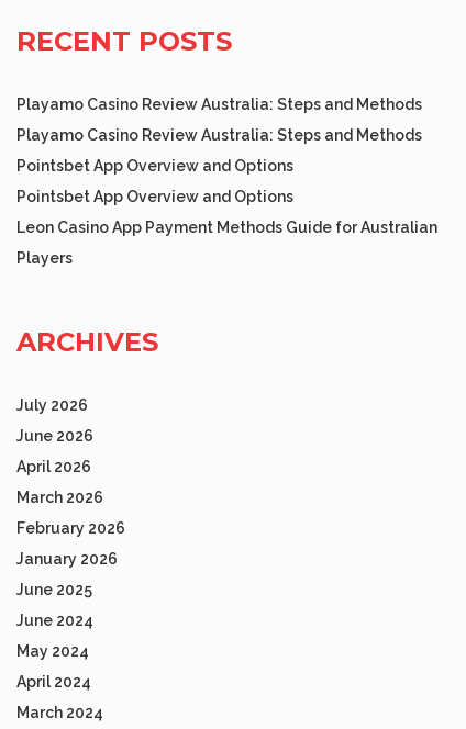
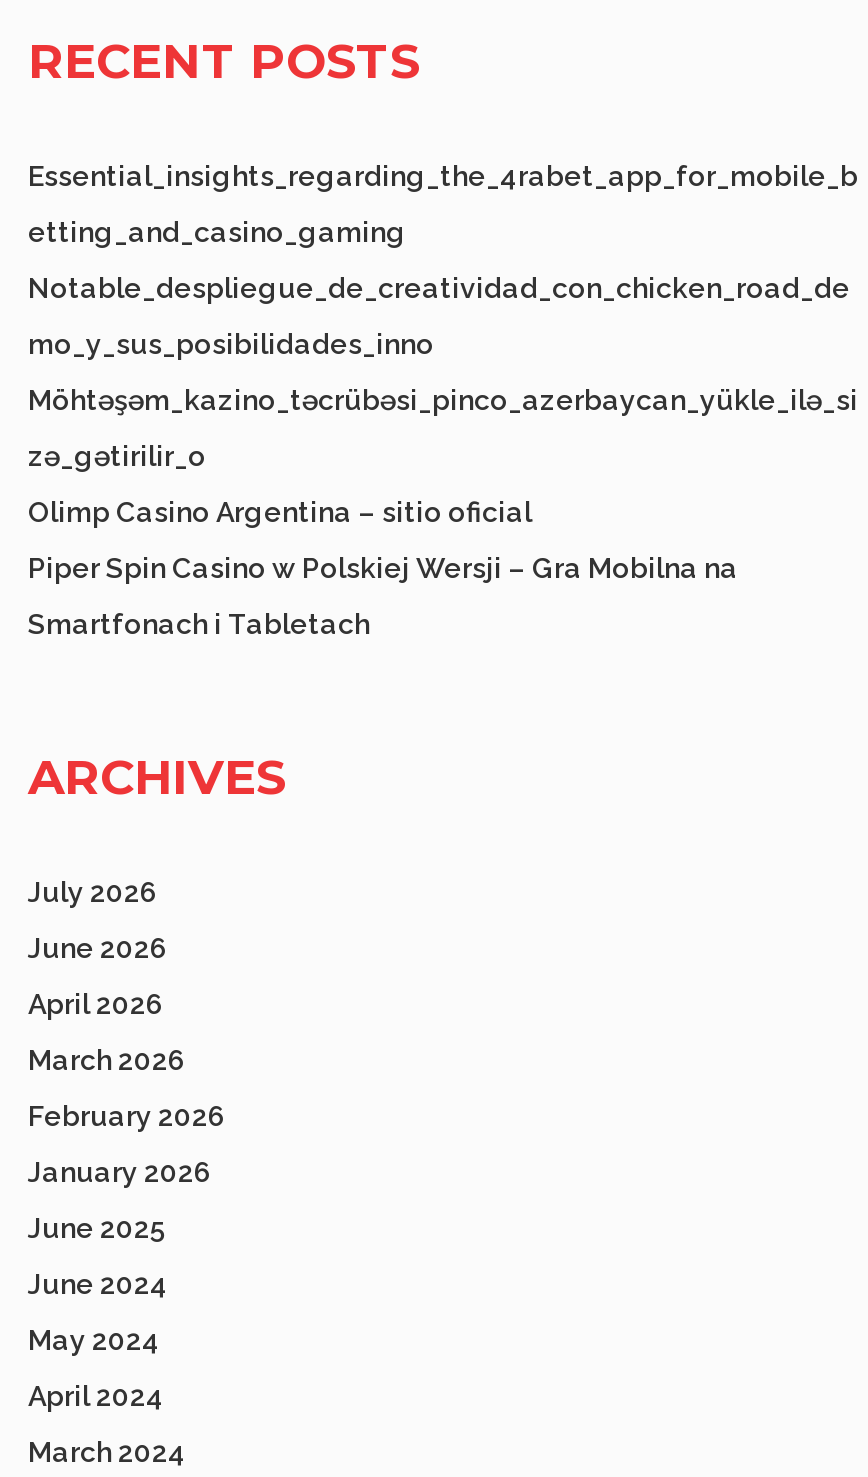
[16,96,437,267] Playamo Casino Review Australia: Steps and Methods | Playamo Casino Review Australia: Steps and Methods | Pointsbet App Overview and Options | Pointsbet App Overview and Options | Leon Casino App Payment Methods Guide for Australian | Players -> [28,160,858,640] Essential_insights_regarding_the_4rabet_app_for_mobile_b | etting_and_casino_gaming | Notable_despliegue_de_creatividad_con_chicken_road_de | mo_y_sus_posibilidades_inno | Möhtəşəm_kazino_təcrübəsi_pinco_azerbaycan_yükle_ilə_si | zə_gətirilir_o | Olimp Casino Argentina – sitio oficial | Piper Spin Casino w Polskiej Wersji – Gra Mobilna na | Smartfonach i Tabletach

